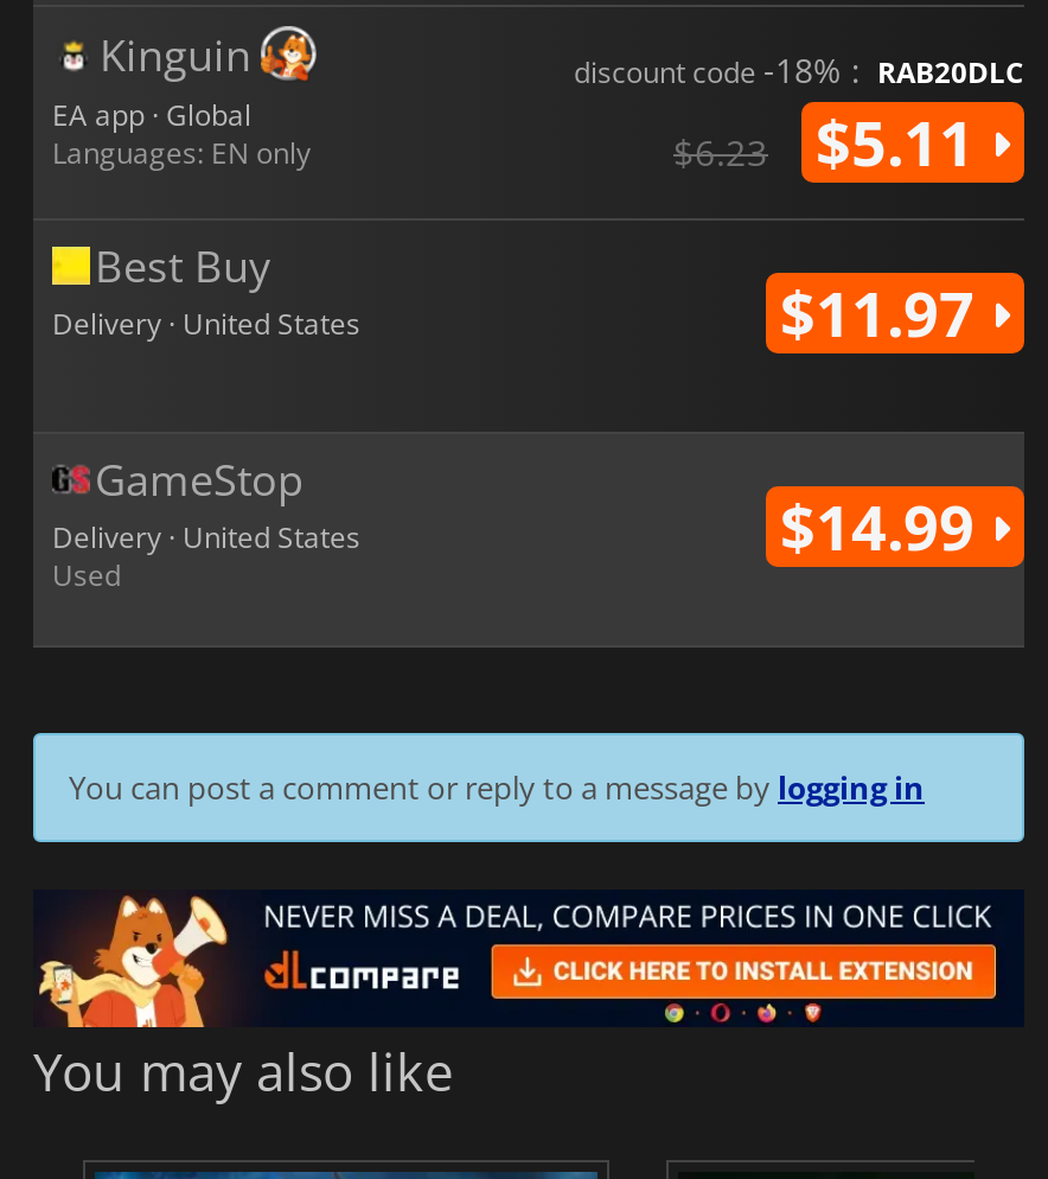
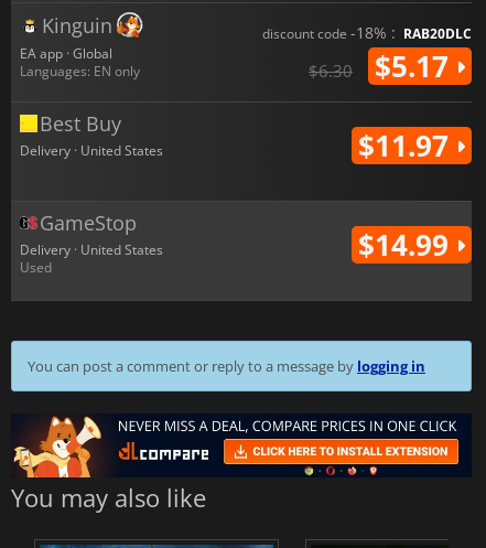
[816,101,991,186] $5.11 -> [375,47,456,86] $5.17
[673,129,768,176] $6.23 -> [309,60,353,82] $6.30

